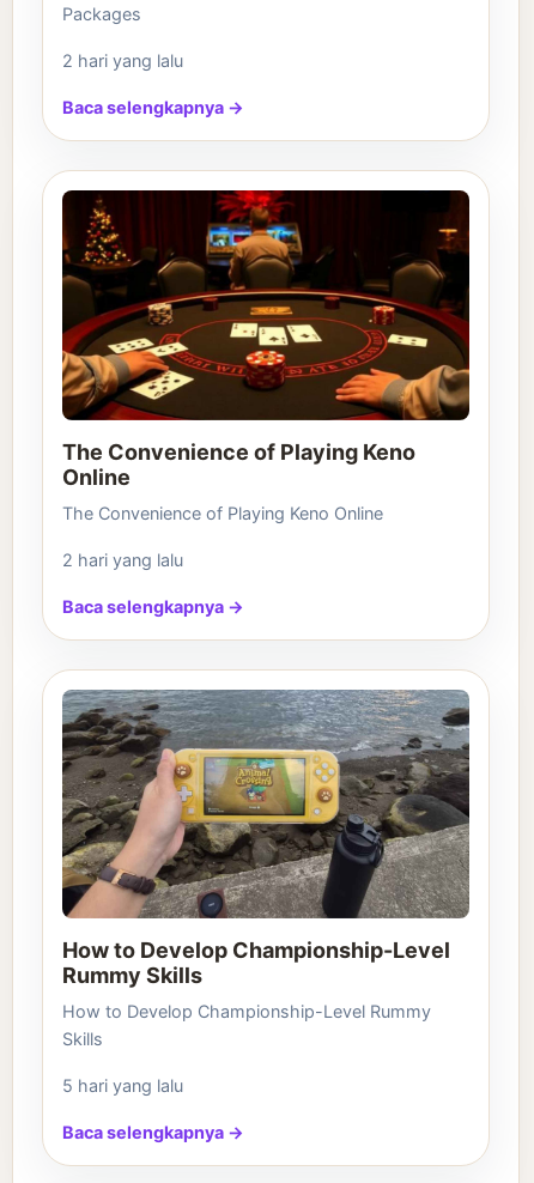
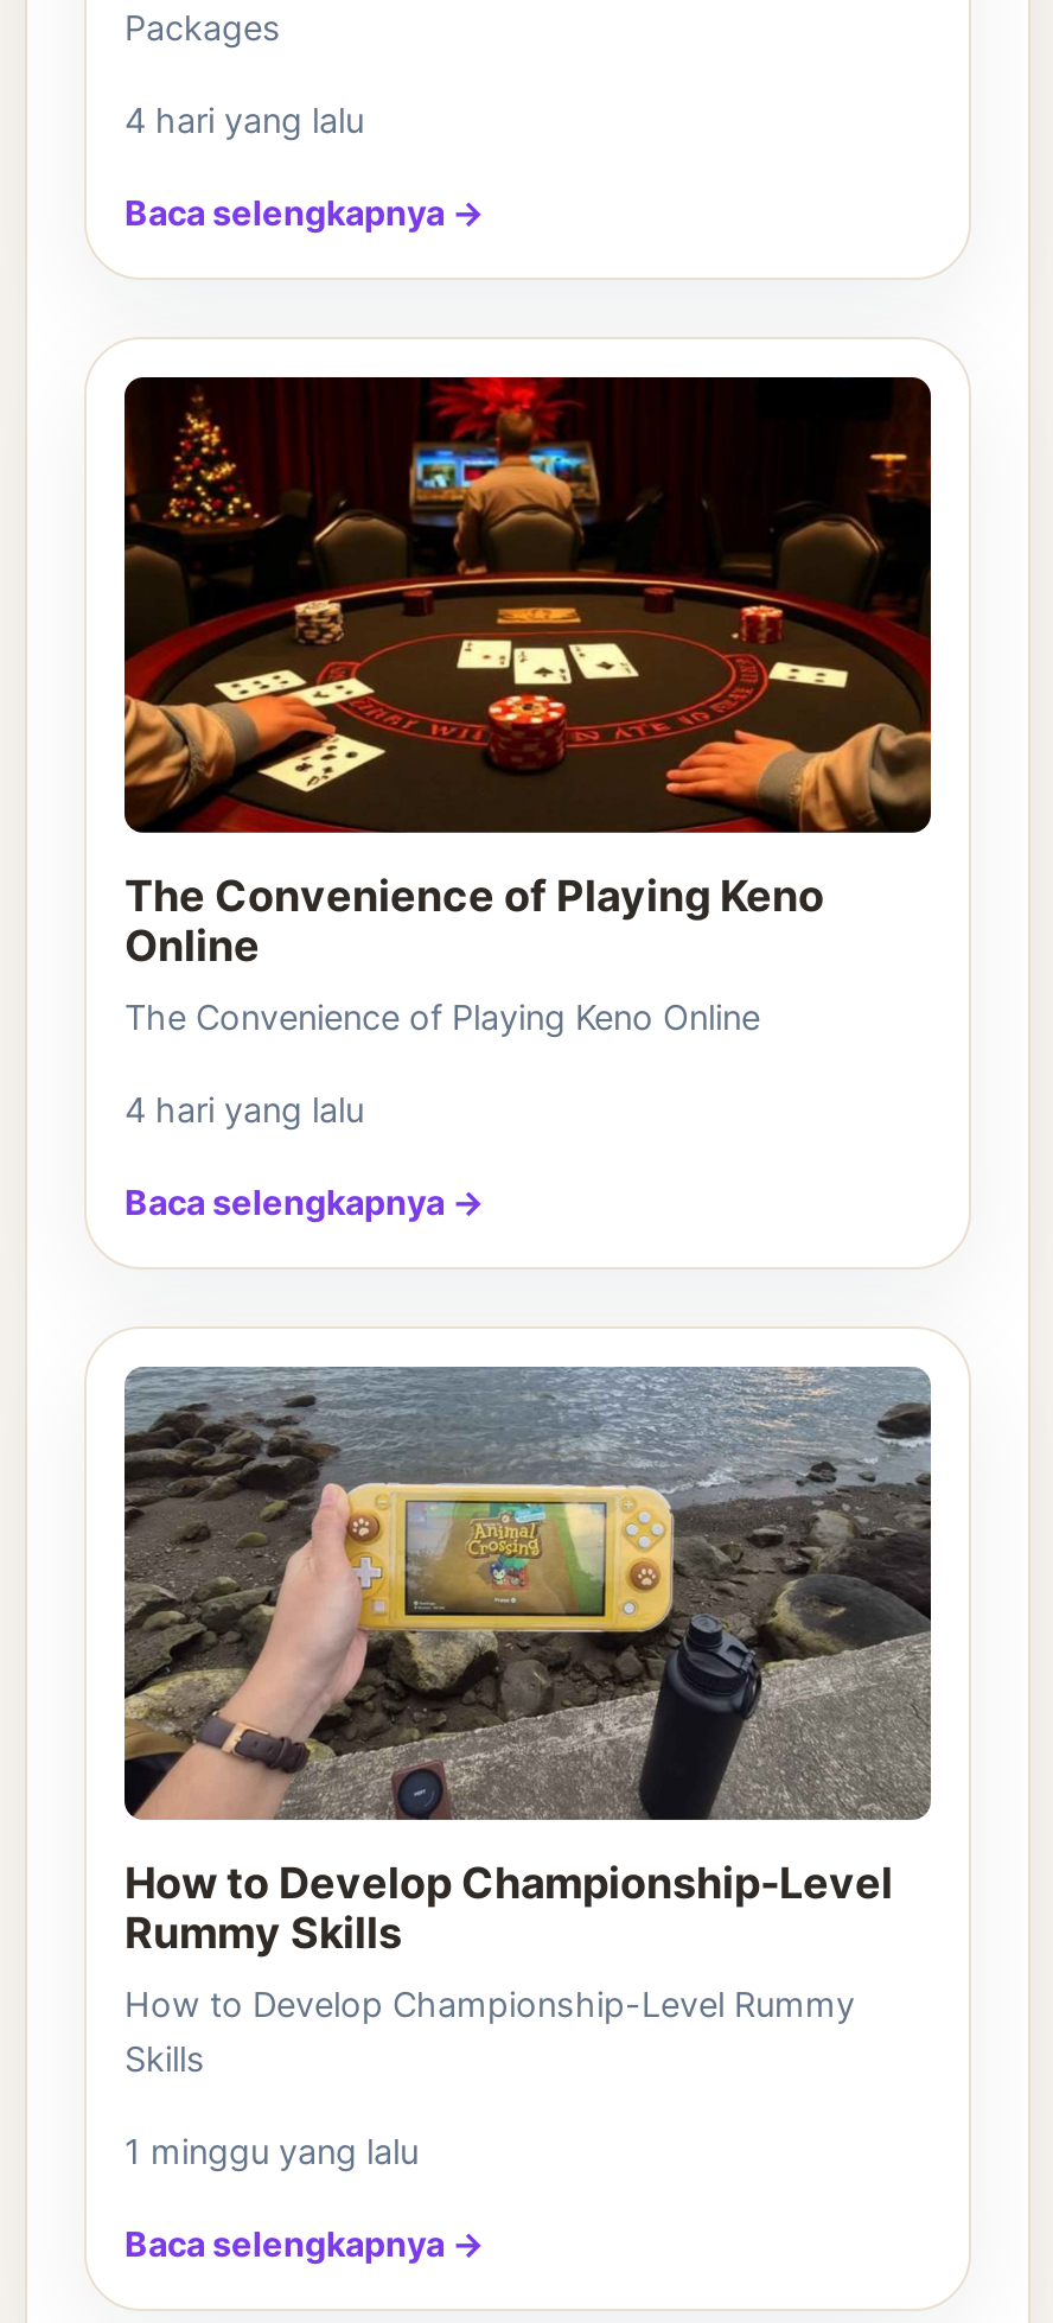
[62,51,183,71] 2 hari yang lalu -> [125,101,364,141] 4 hari yang lalu
[62,549,183,569] 2 hari yang lalu -> [125,1088,364,1129] 4 hari yang lalu
[62,1075,183,1095] 5 hari yang lalu -> [125,2131,419,2171] 1 minggu yang lalu

